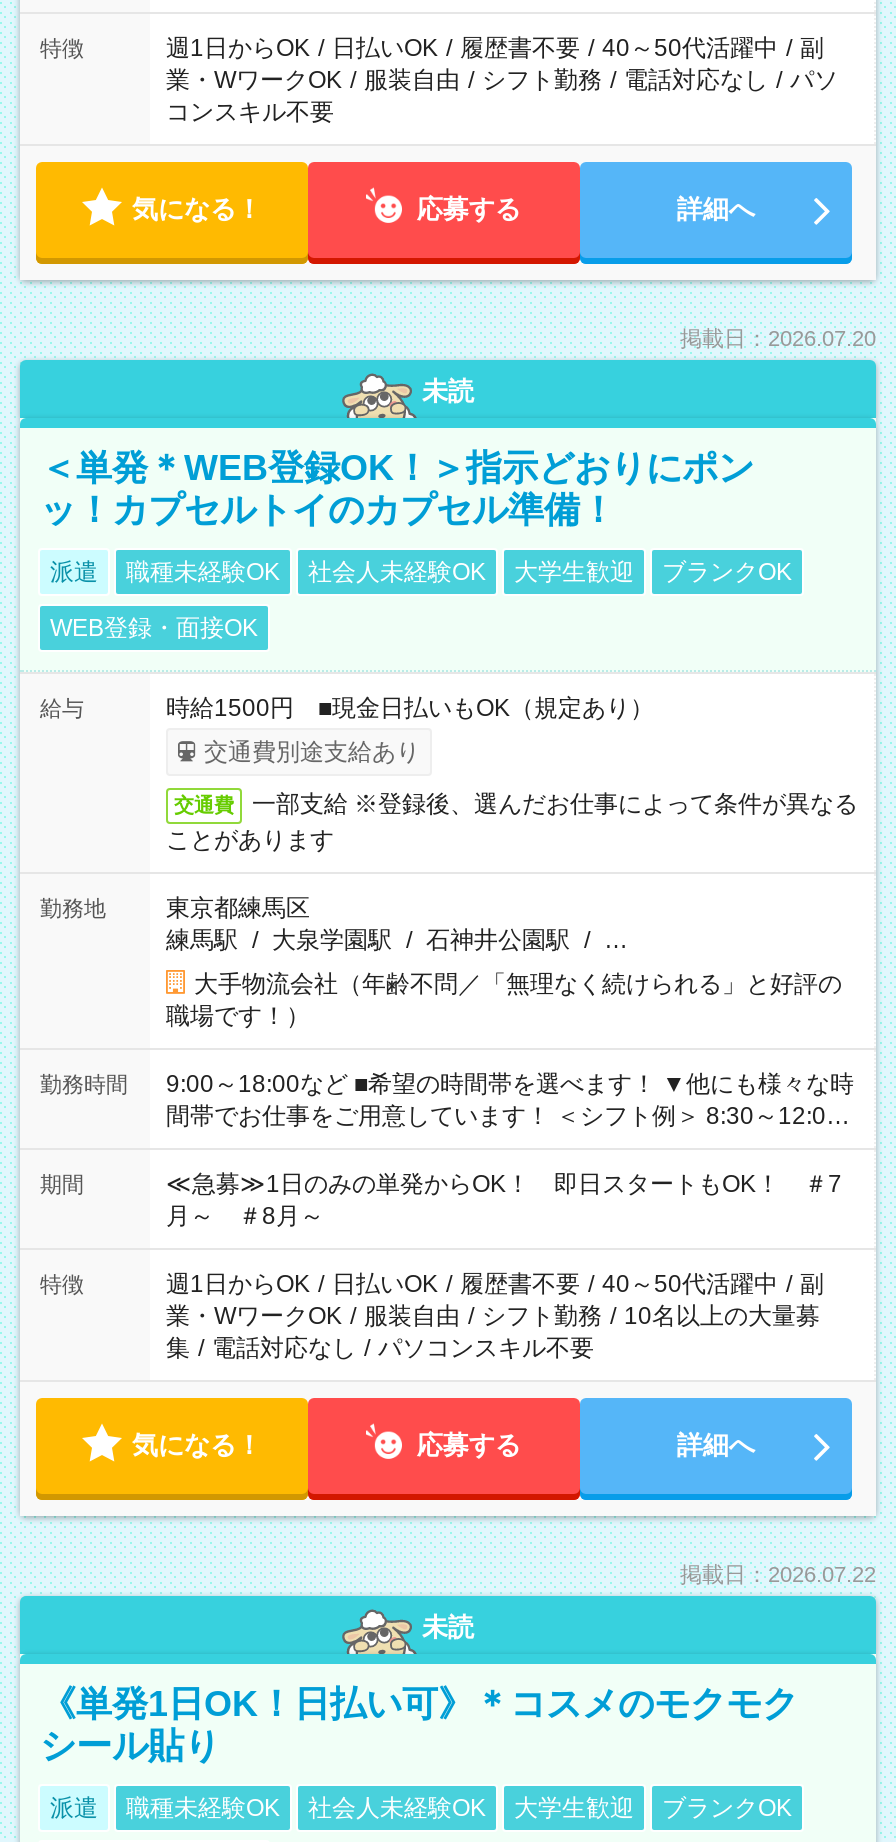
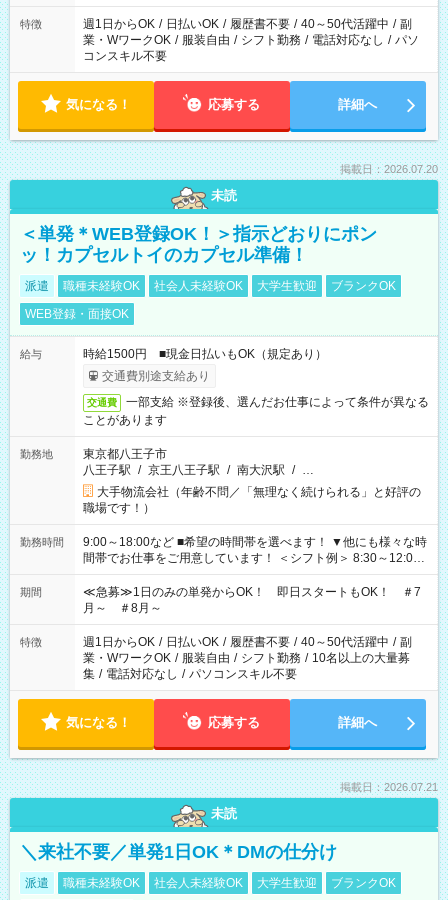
[166,894,628,954] 東京都練馬区 | 練馬駅 / 大泉学園駅 / 石神井公園駅 / … -> [83,447,314,477] 東京都八王子市 | 八王子駅 / 京王八王子駅 / 南大沢駅 / …
[680,1562,876,1586] 掲載日：2026.07.22 -> [340,781,438,793] 掲載日：2026.07.21
[40,1684,798,1766] 《単発1日OK！日払い可》＊コスメのモクモク | シール貼り -> [20,842,337,862] ＼来社不要／単発1日OK＊DMの仕分け

